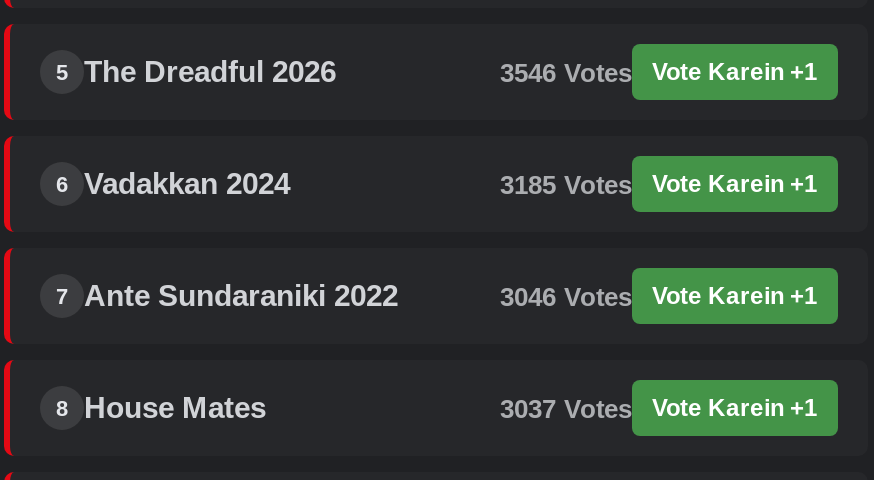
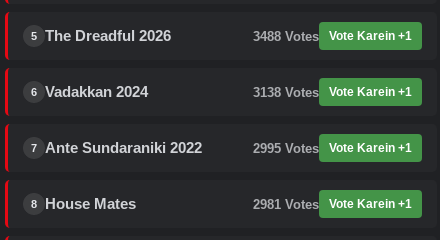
[500,57,818,87] 3546 Votes Vote Karein +1 -> [253,28,412,43] 3488 Votes Vote Karein +1
[500,169,818,199] 3185 Votes Vote Karein +1 -> [253,84,412,99] 3138 Votes Vote Karein +1
[500,281,818,311] 3046 Votes Vote Karein +1 -> [253,140,412,155] 2995 Votes Vote Karein +1
[500,393,818,423] 3037 Votes Vote Karein +1 -> [253,196,412,211] 2981 Votes Vote Karein +1

